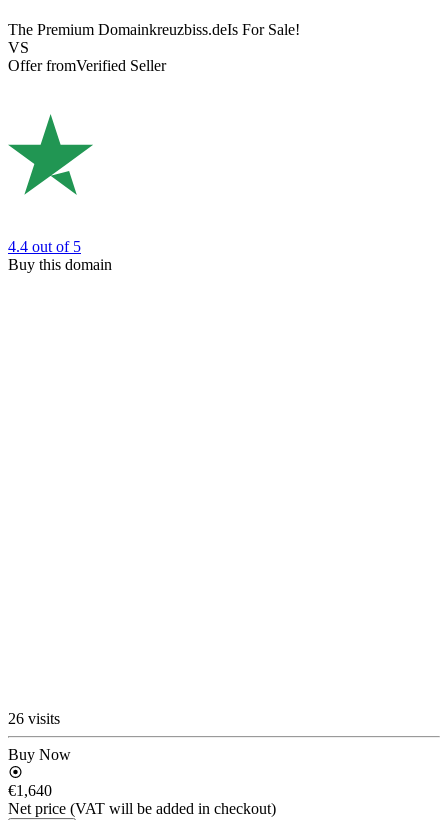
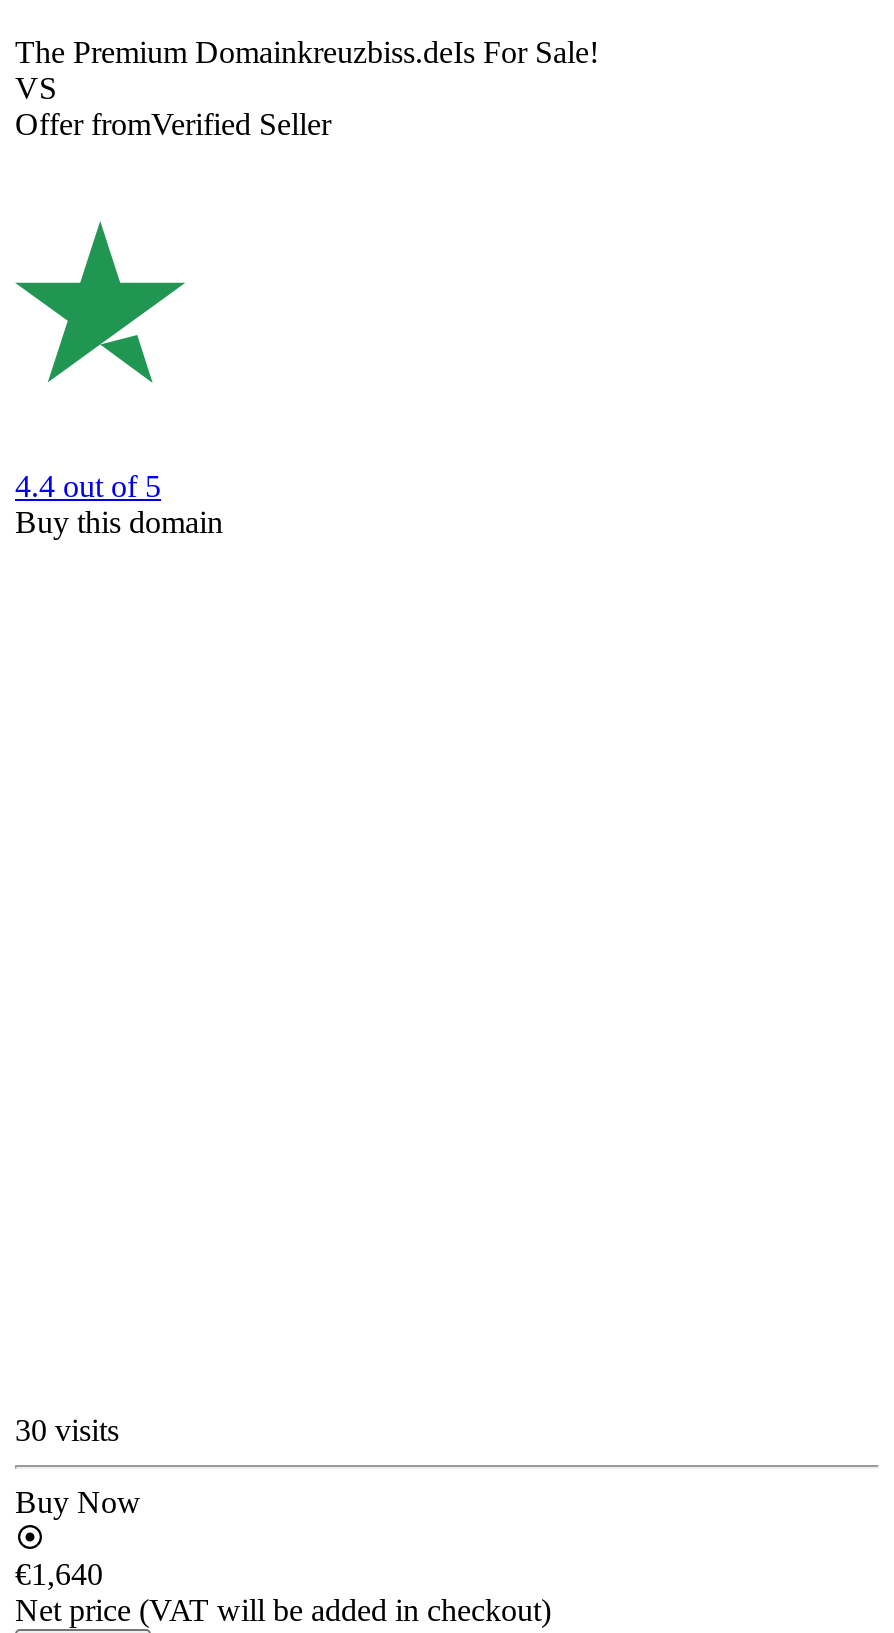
[8,710,60,727] 26 visits -> [15,1412,119,1446] 30 visits

